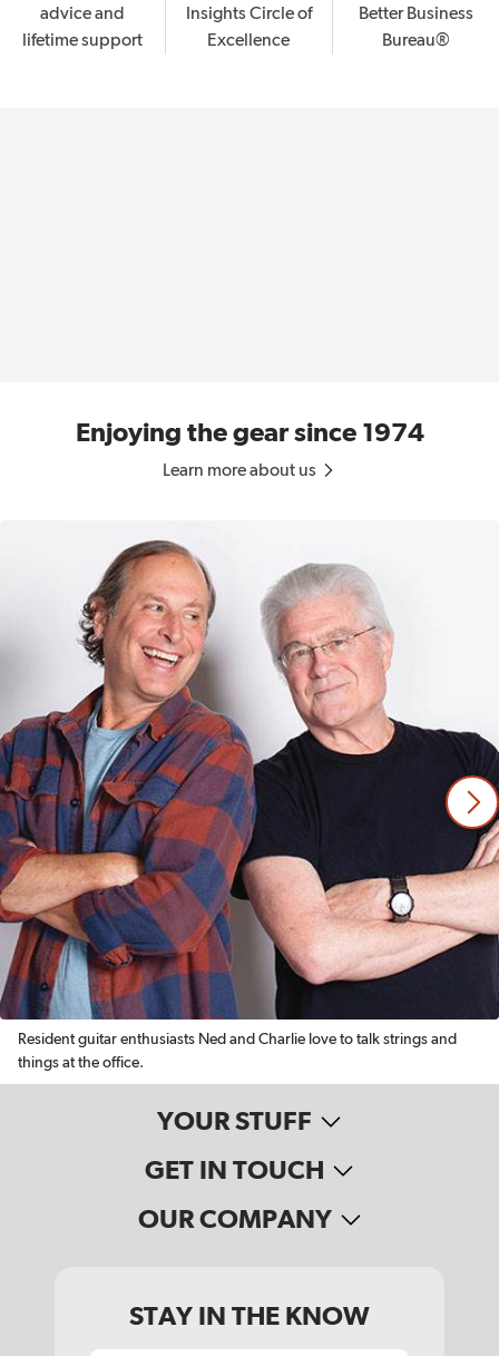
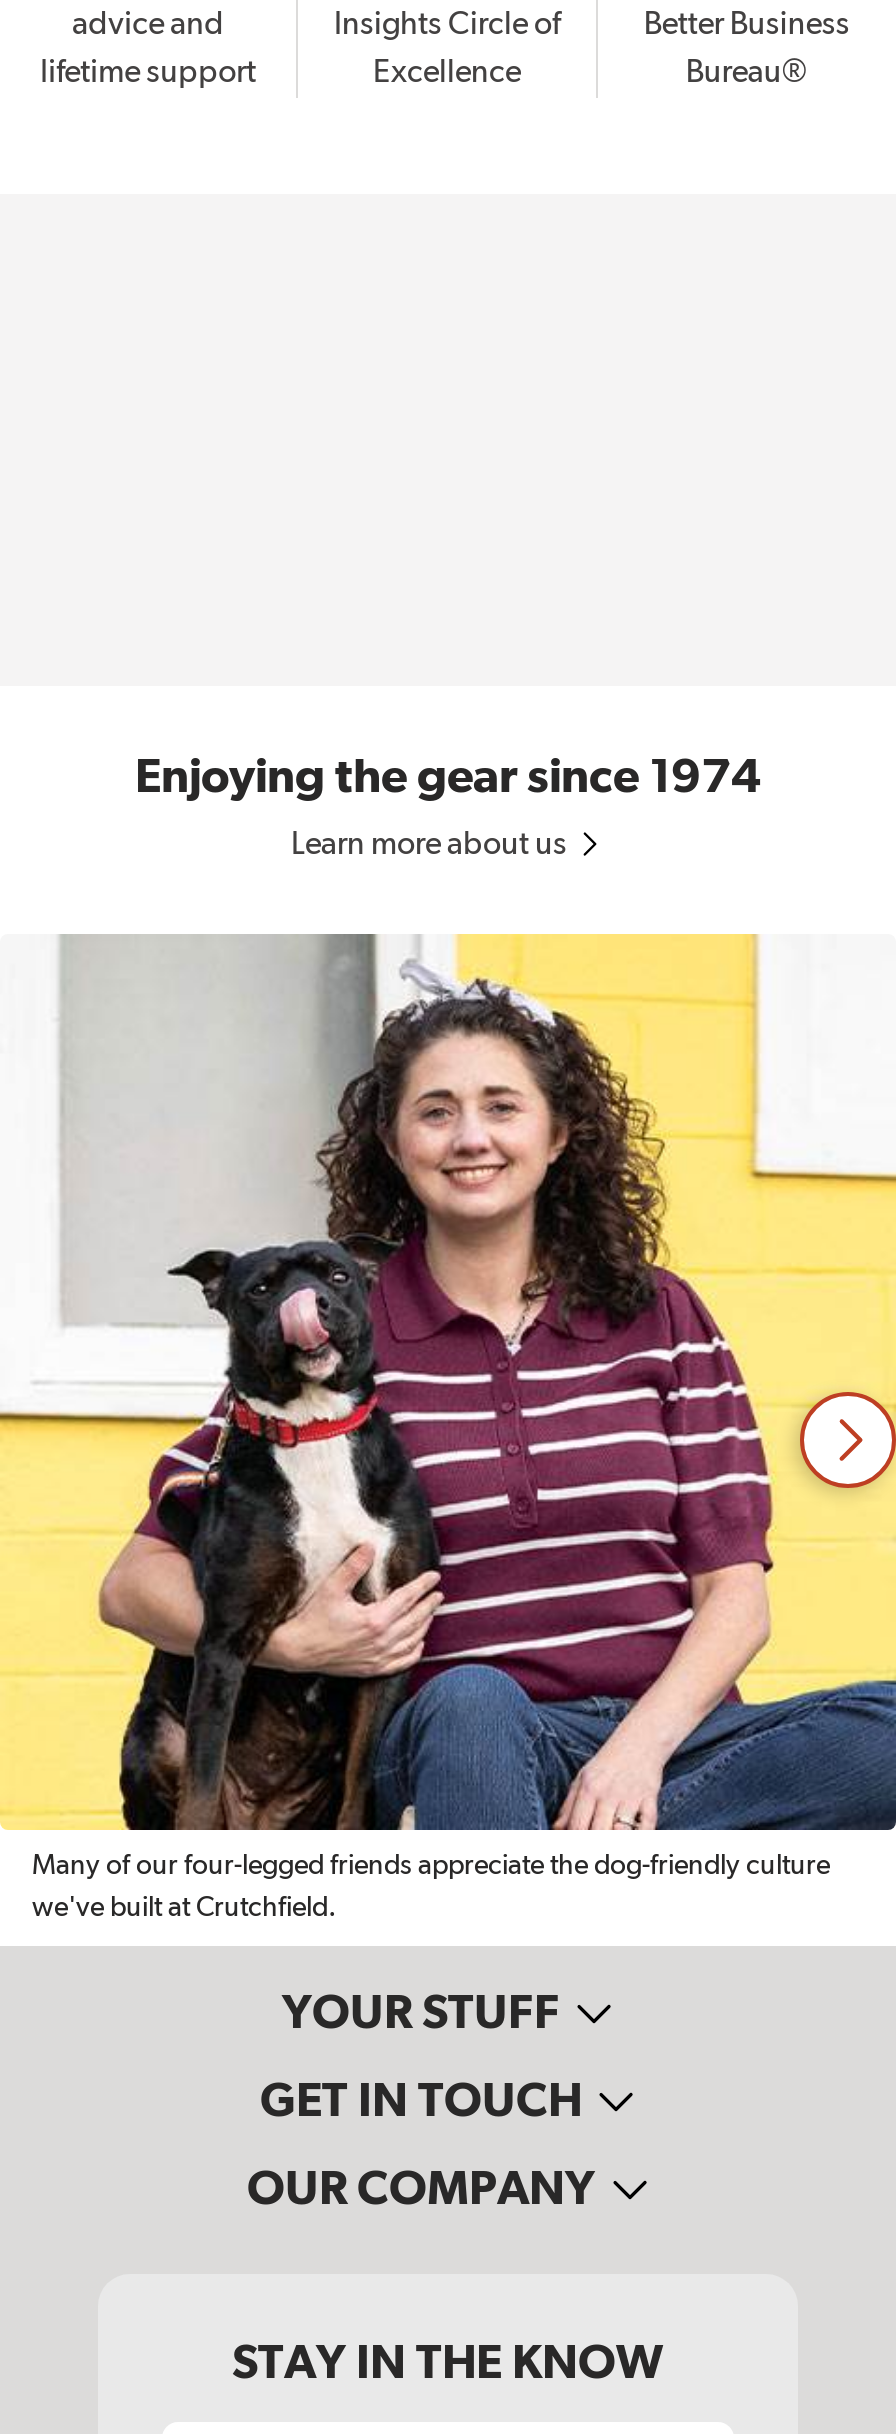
[3,520,496,1048] [image] | Resident guitar enthusiasts Ned and Charlie love to talk strings and -> [6,932,890,1881] [image] | Many of our four-legged friends appreciate the dog-friendly culture
[18,1055,144,1071] things at the office. -> [32,1895,336,1923] we've built at Crutchfield.

